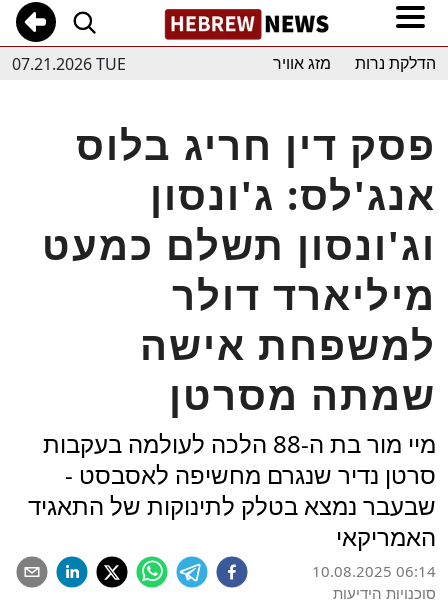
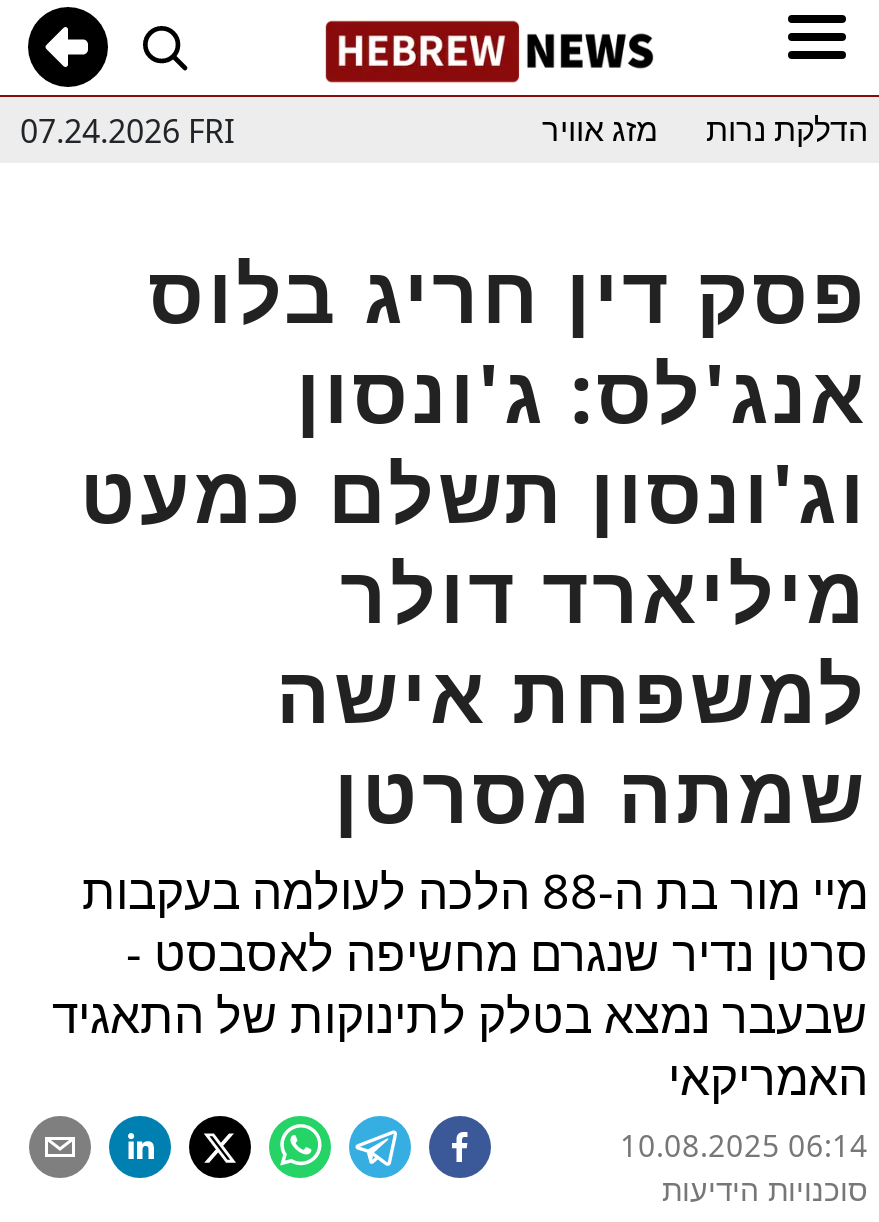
[12,52,126,74] 07.21.2026 TUE -> [20,108,234,152] 07.24.2026 FRI

